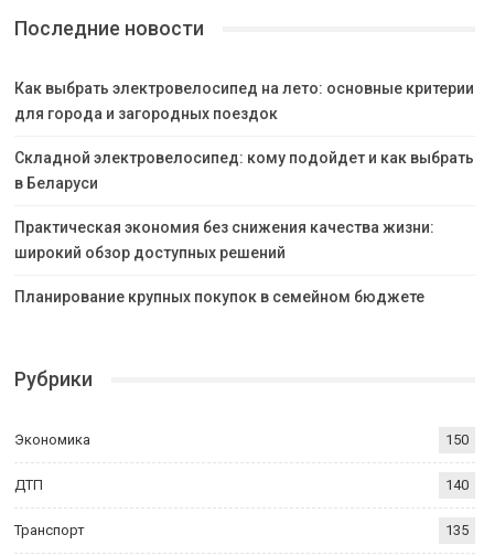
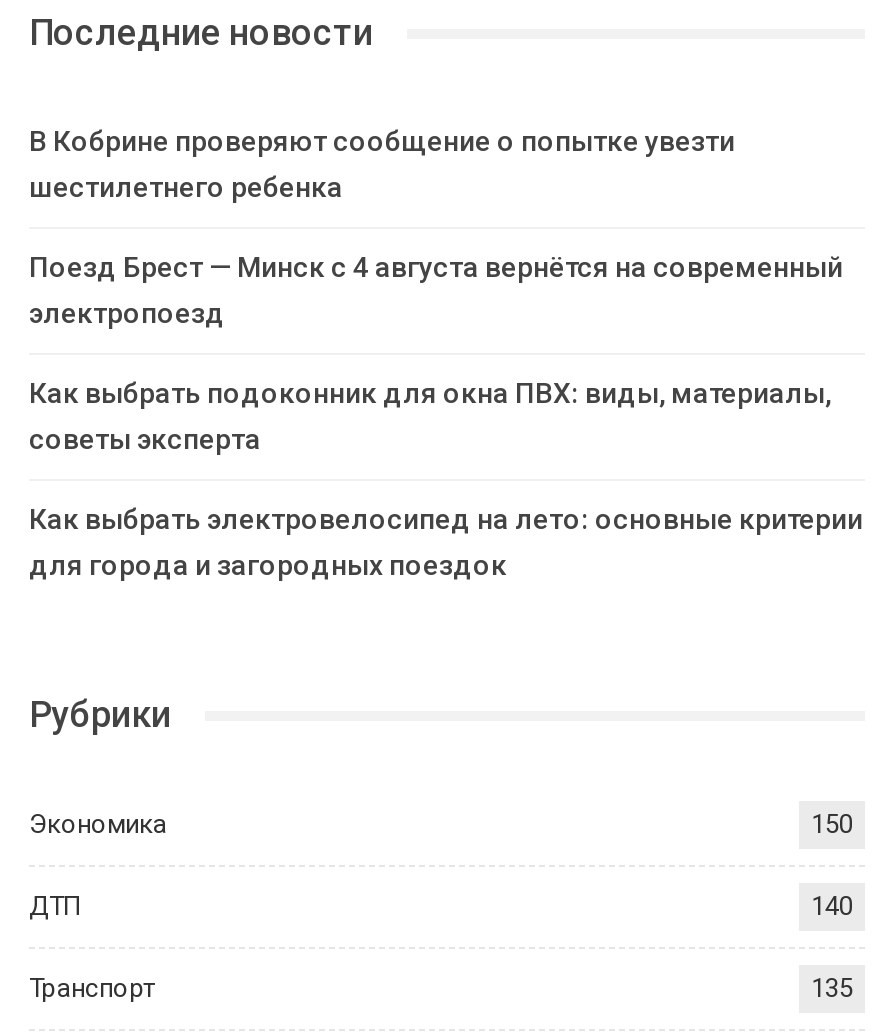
none -> [29,126,843,456] В Кобрине проверяют сообщение о попытке увезти | шестилетнего ребенка | Поезд Брест — Минск с 4 августа вернётся на современный | электропоезд | Как выбрать подоконник для окна ПВХ: виды, материалы, | советы эксперта
moved [14,80,474,123] -> [29,504,863,582]: Как выбрать электровелосипед на лето: основные критерии | для города и загородных поездок
[14,149,474,306] Складной электровелосипед: кому подойдет и как выбрать | в Беларуси | Практическая экономия без снижения качества жизни: | широкий обзор доступных решений | Планирование крупных покупок в семейном бюджете -> none

